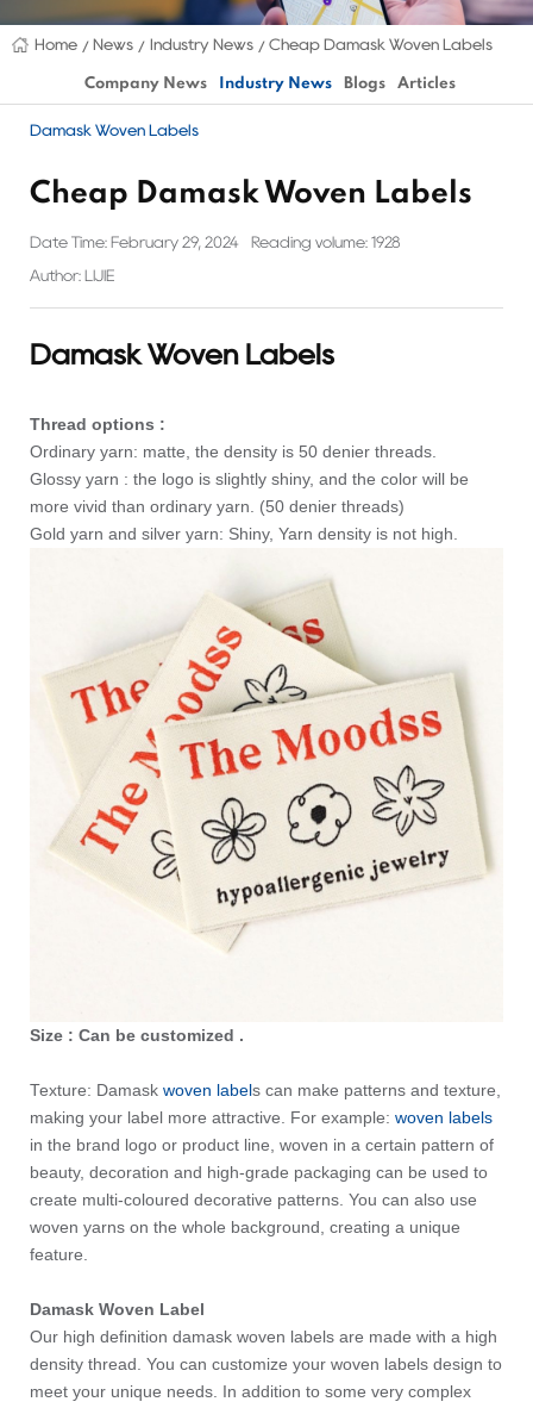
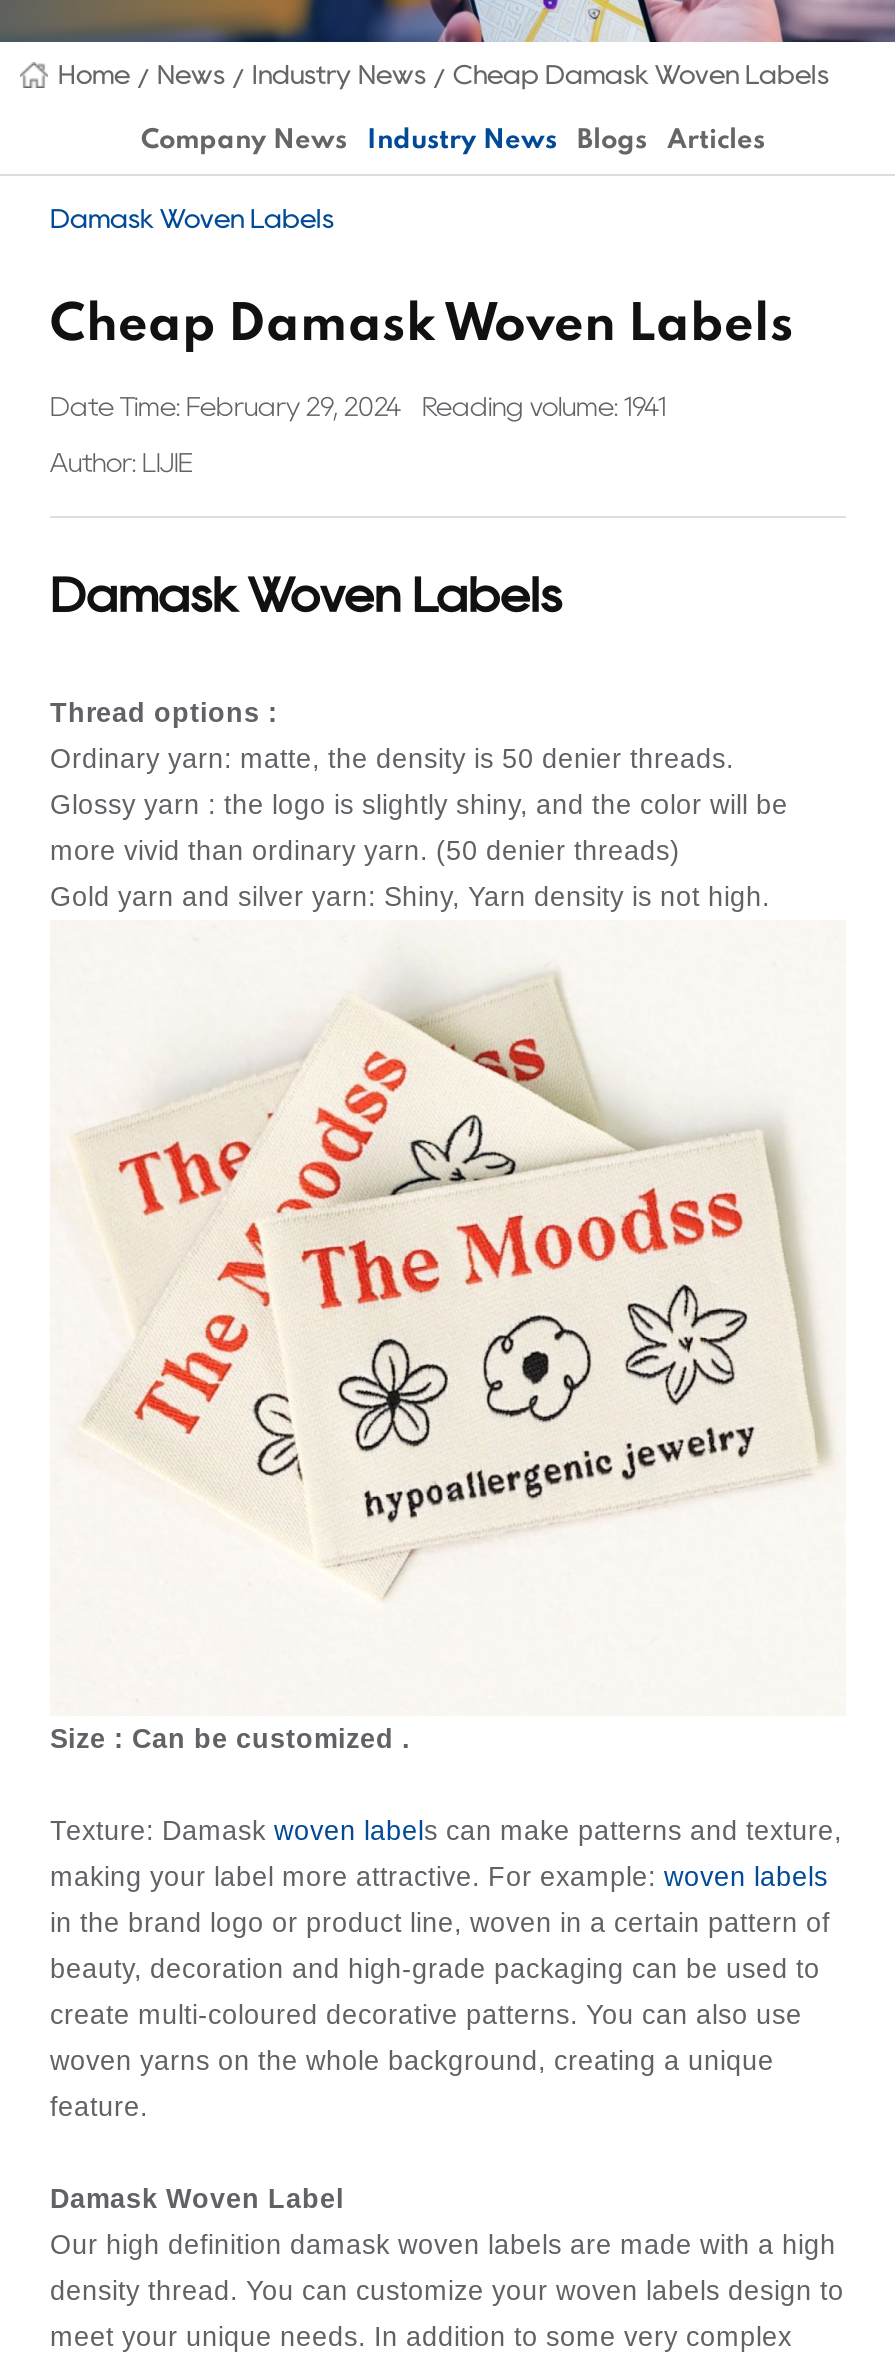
[251,234,401,249] Reading volume: 1928 -> [422,393,666,417] Reading volume: 1941

